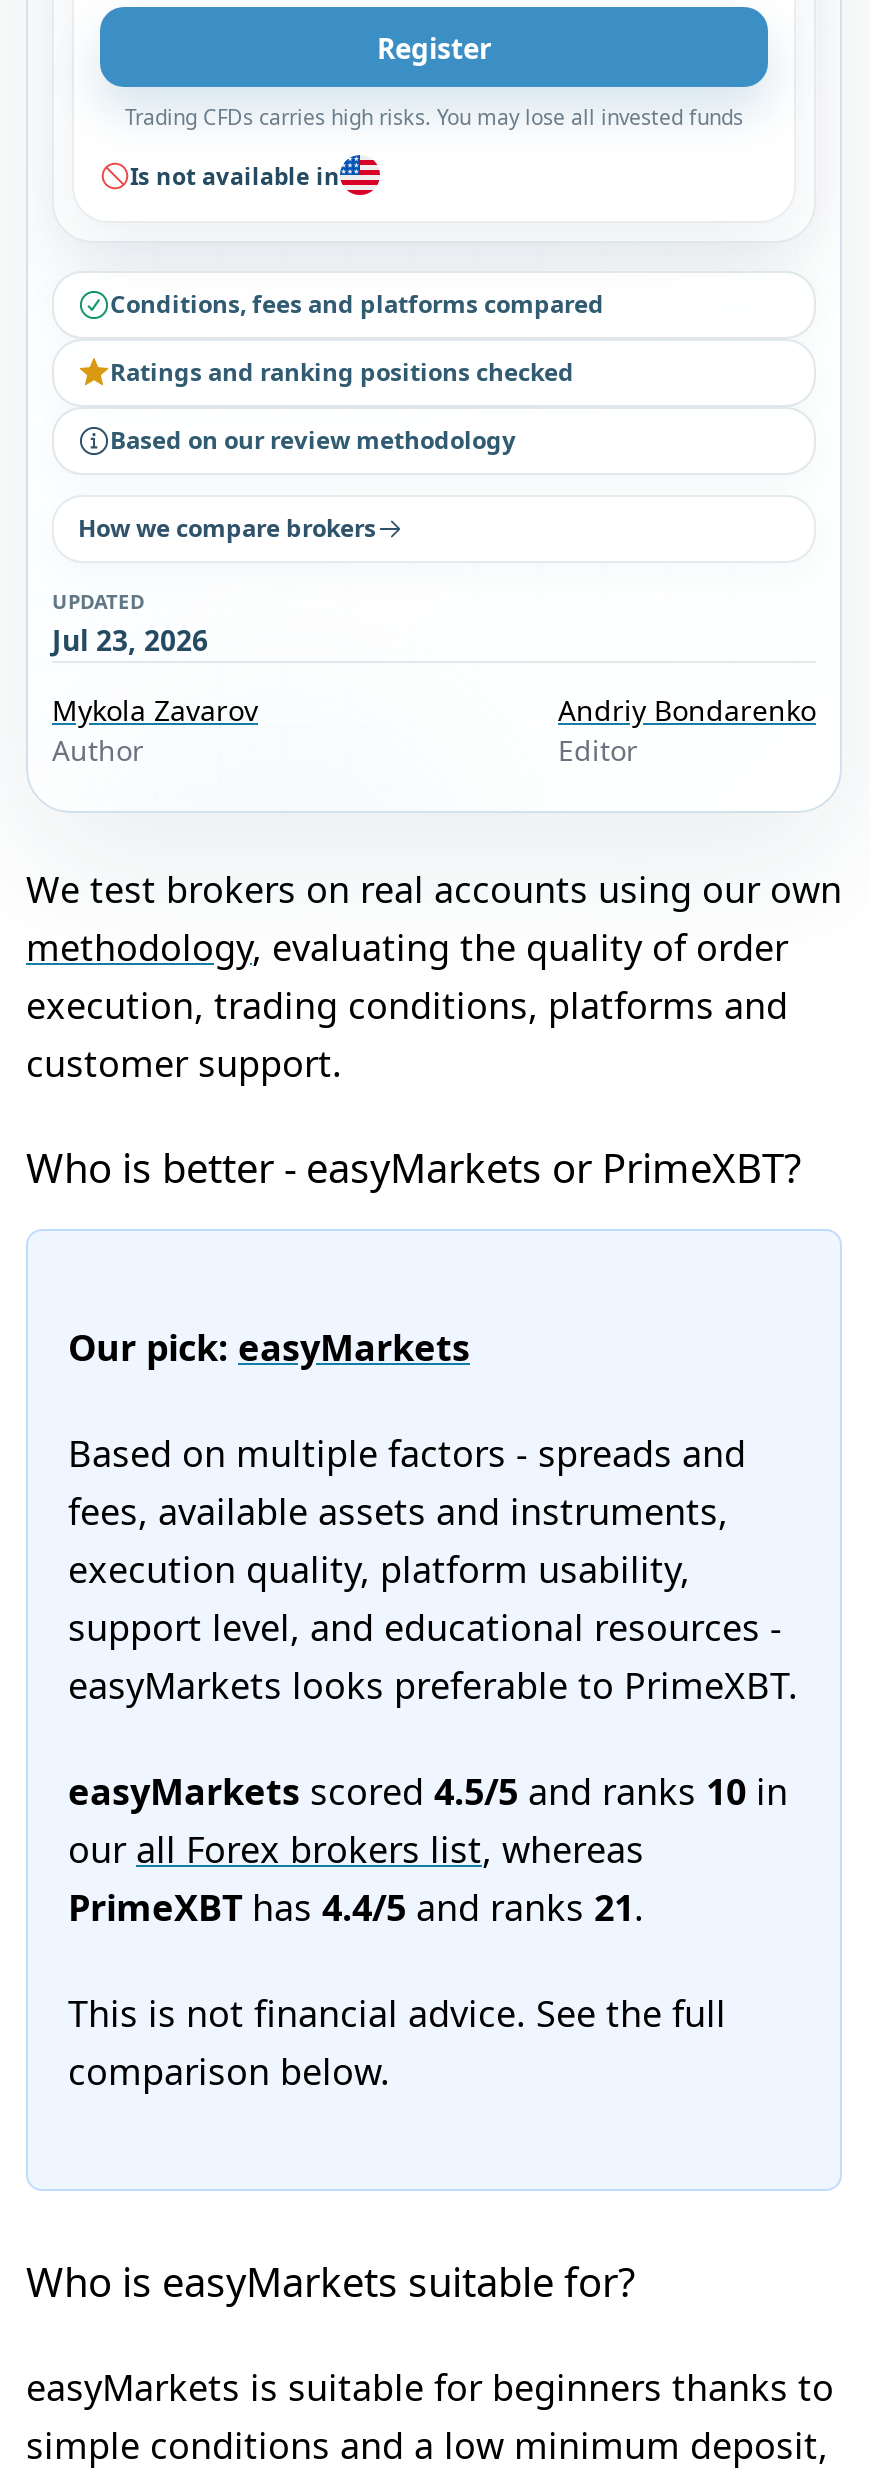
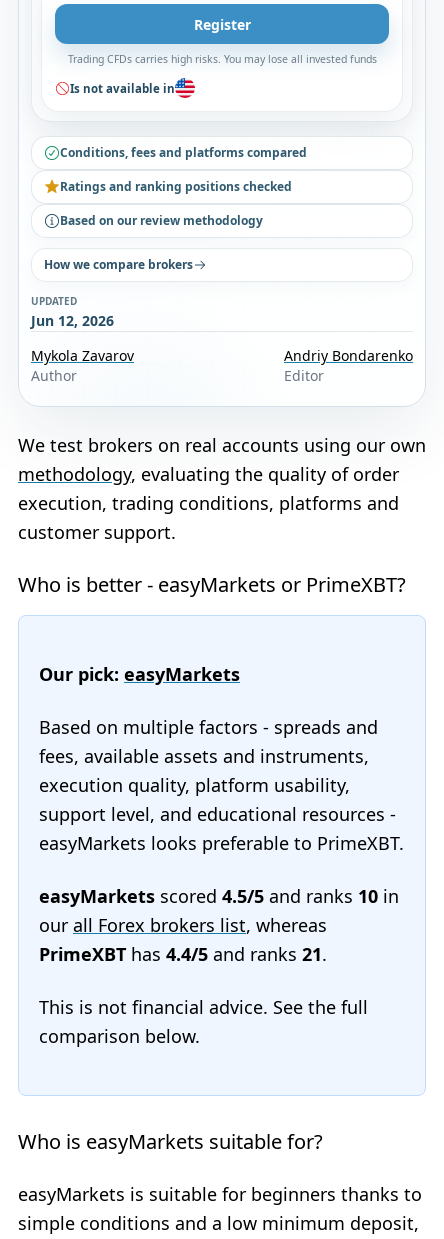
[52,621,208,659] Jul 23, 2026 -> [31,311,114,330] Jun 12, 2026

